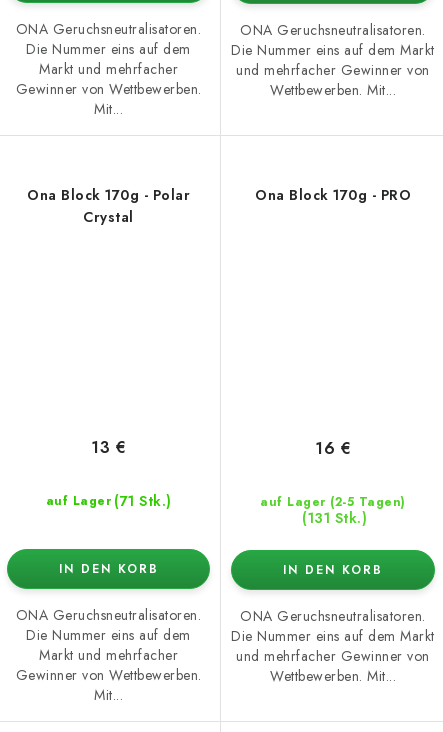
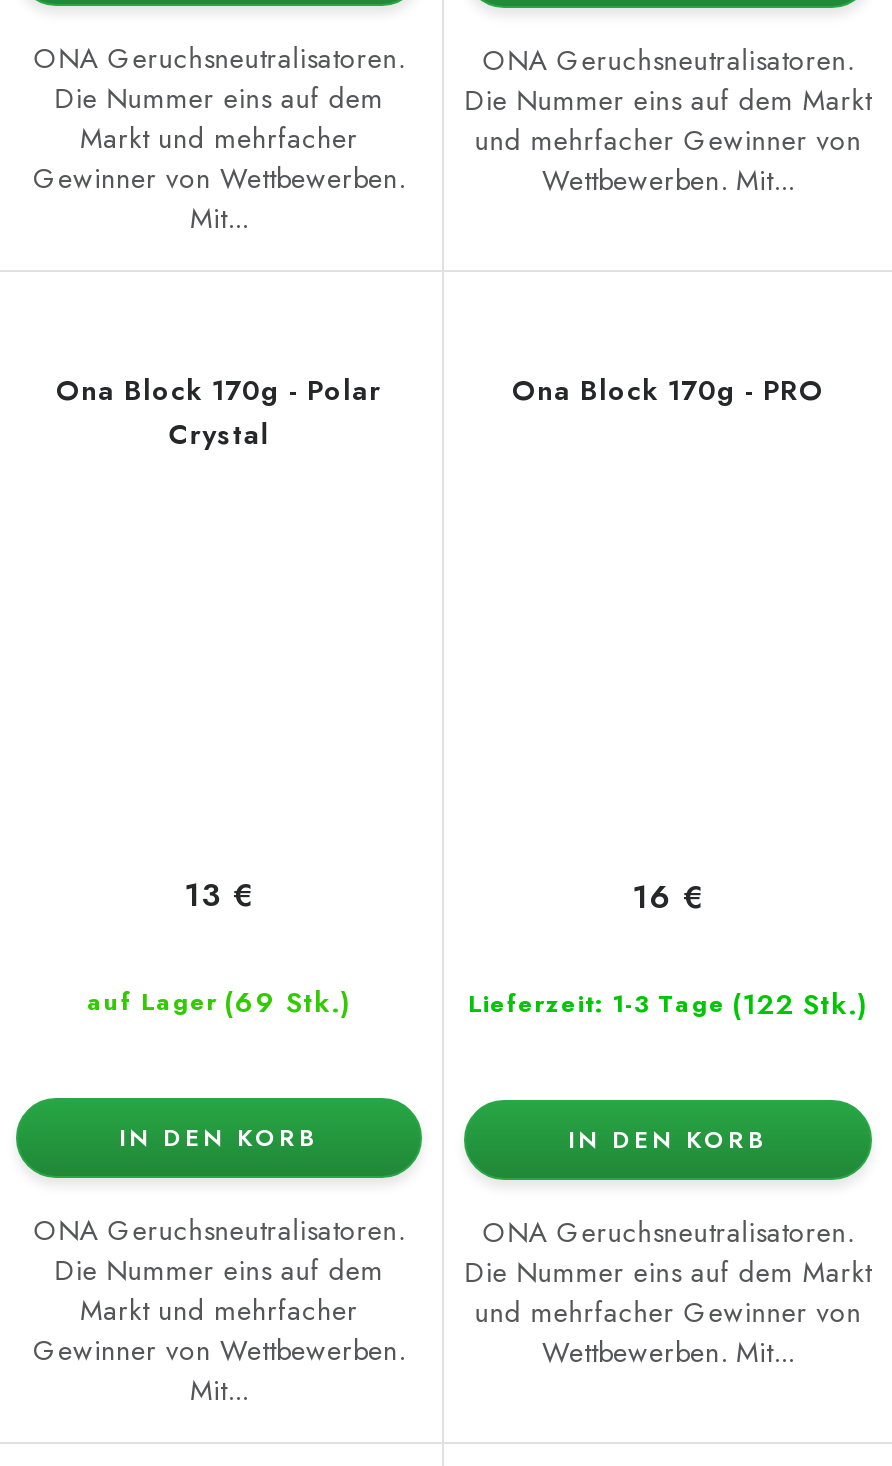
[45,491,171,511] auf Lager (71 Stk.) -> [87,982,351,1022] auf Lager (69 Stk.)
[260,493,406,528] auf Lager (2-5 Tagen) | (131 Stk.) -> [468,983,868,1023] Lieferzeit: 1-3 Tage (122 Stk.)

